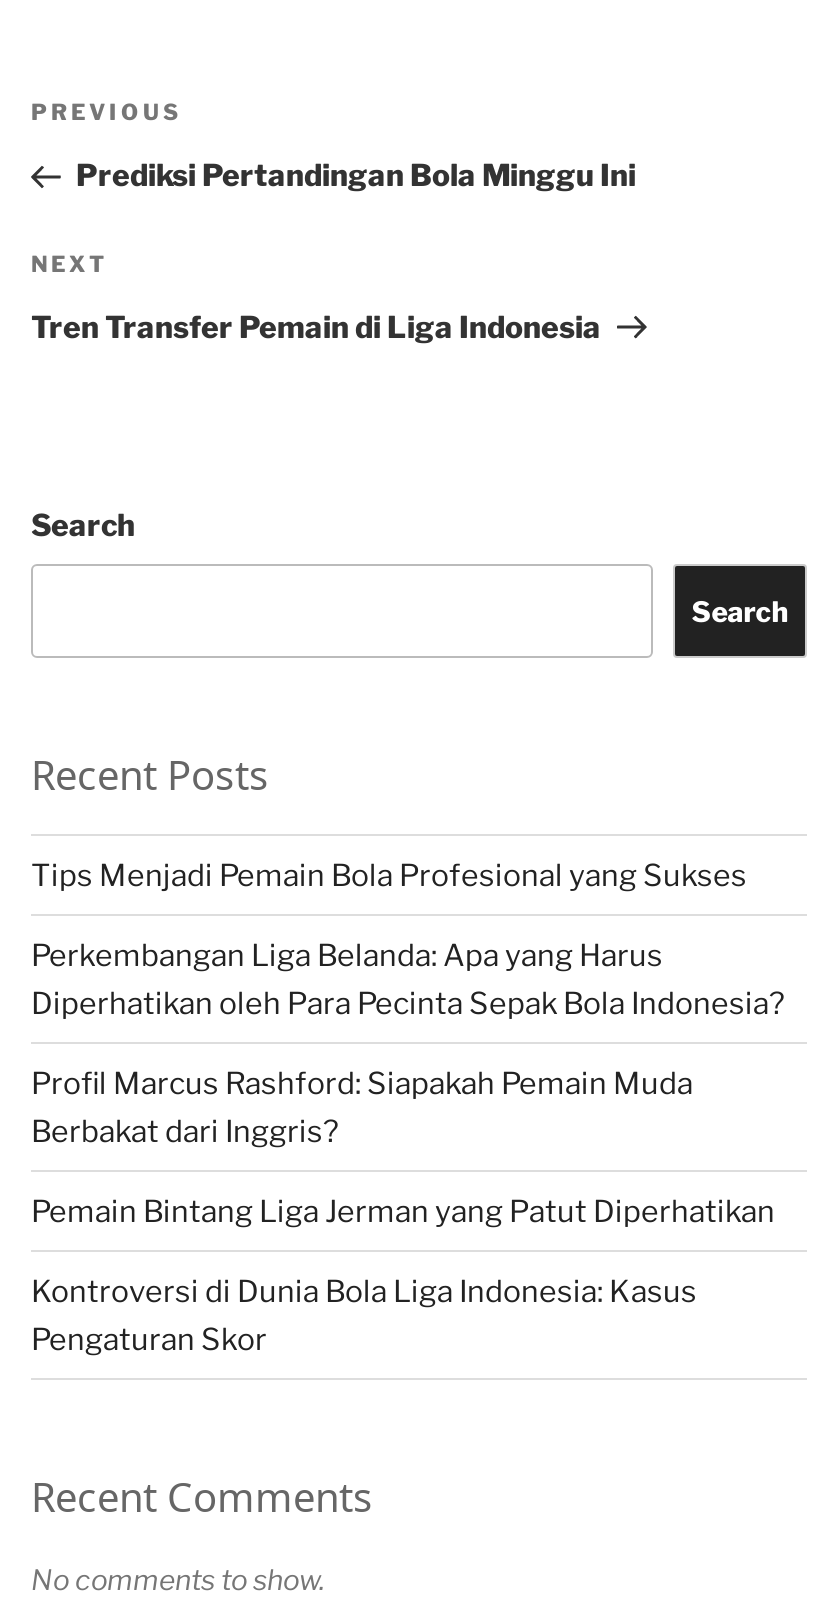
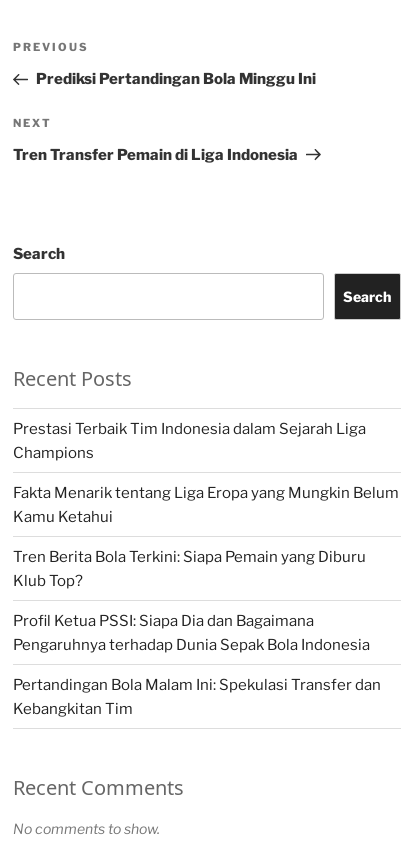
[31,858,747,894] Tips Menjadi Pemain Bola Profesional yang Sukses -> [13,420,366,462] Prestasi Terbaik Tim Indonesia dalam Sejarah Liga | Champions
[31,938,785,1022] Perkembangan Liga Belanda: Apa yang Harus | Diperhatikan oleh Para Pecinta Sepak Bola Indonesia? -> [13,484,399,526] Fakta Menarik tentang Liga Eropa yang Mungkin Belum | Kamu Ketahui
[31,1066,693,1150] Profil Marcus Rashford: Siapakah Pemain Muda | Berbakat dari Inggris? -> [13,548,366,590] Tren Berita Bola Terkini: Siapa Pemain yang Diburu | Klub Top?
[31,1194,775,1230] Pemain Bintang Liga Jerman yang Patut Diperhatikan -> [13,612,370,654] Profil Ketua PSSI: Siapa Dia dan Bagaimana | Pengaruhnya terhadap Dunia Sepak Bola Indonesia
[31,1274,697,1358] Kontroversi di Dunia Bola Liga Indonesia: Kasus | Pengaturan Skor -> [13,676,381,718] Pertandingan Bola Malam Ini: Spekulasi Transfer dan | Kebangkitan Tim

